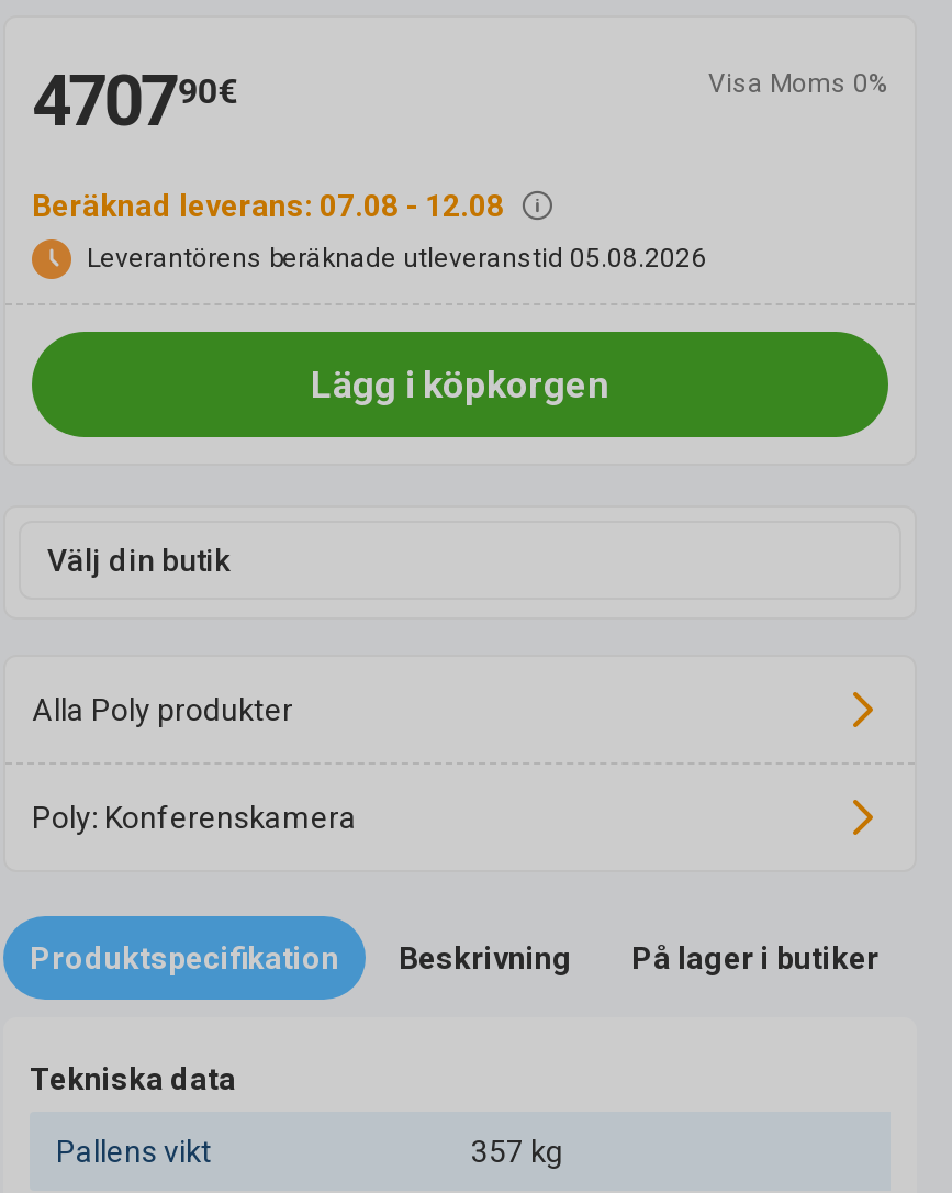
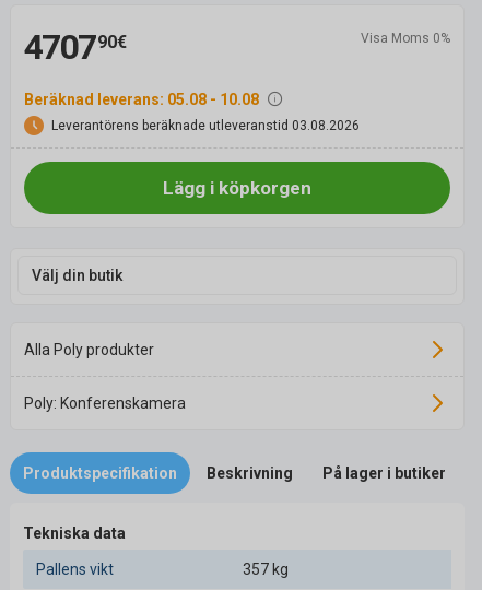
[32,188,504,223] Beräknad leverans: 07.08 - 12.08 -> [24,90,259,108] Beräknad leverans: 05.08 - 10.08
[87,243,706,274] Leverantörens beräknade utleveranstid 05.08.2026 -> [51,118,360,133] Leverantörens beräknade utleveranstid 03.08.2026

